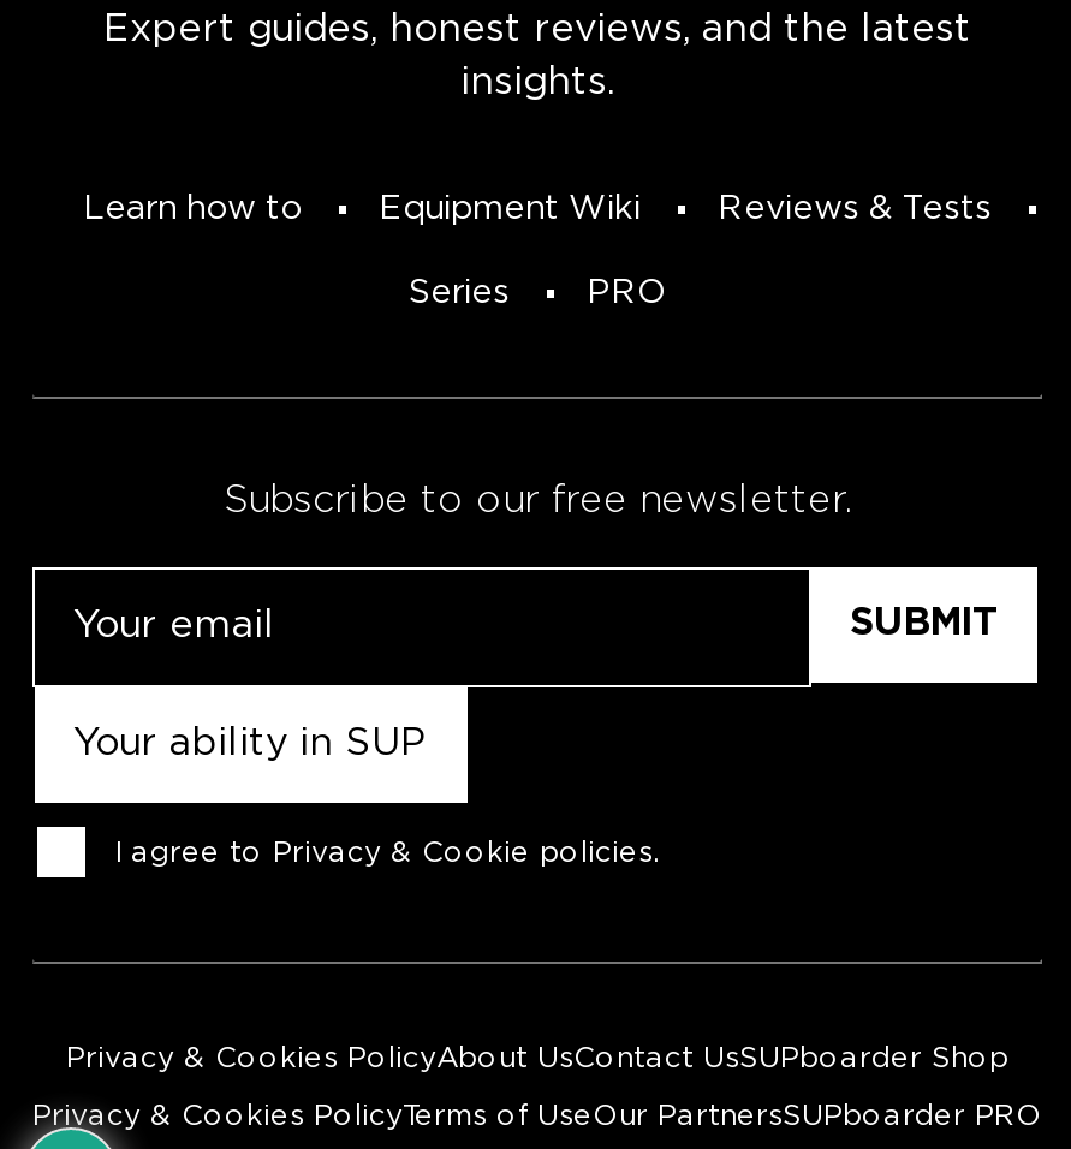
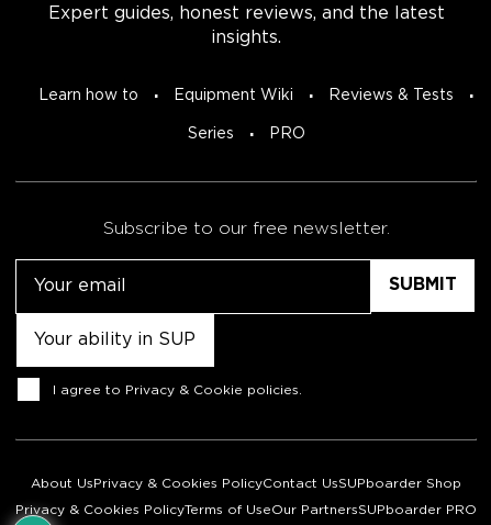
[66,1045,1008,1072] Privacy & Cookies PolicyAbout UsContact UsSUPboarder Shop -> [31,478,461,490] About UsPrivacy & Cookies PolicyContact UsSUPboarder Shop

